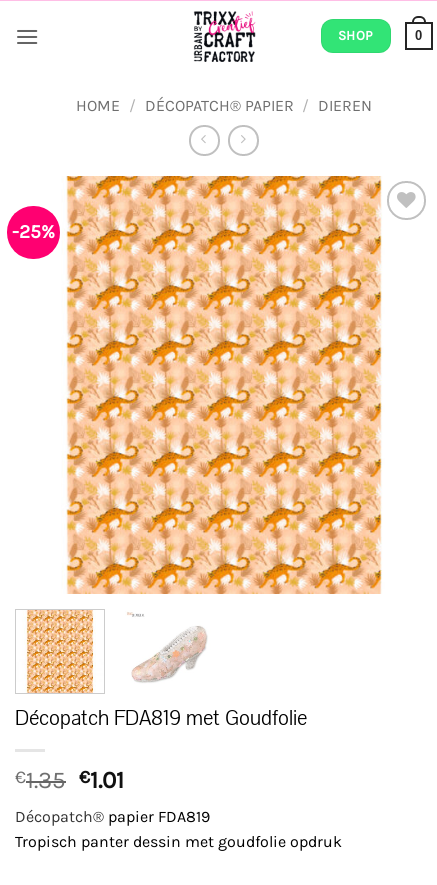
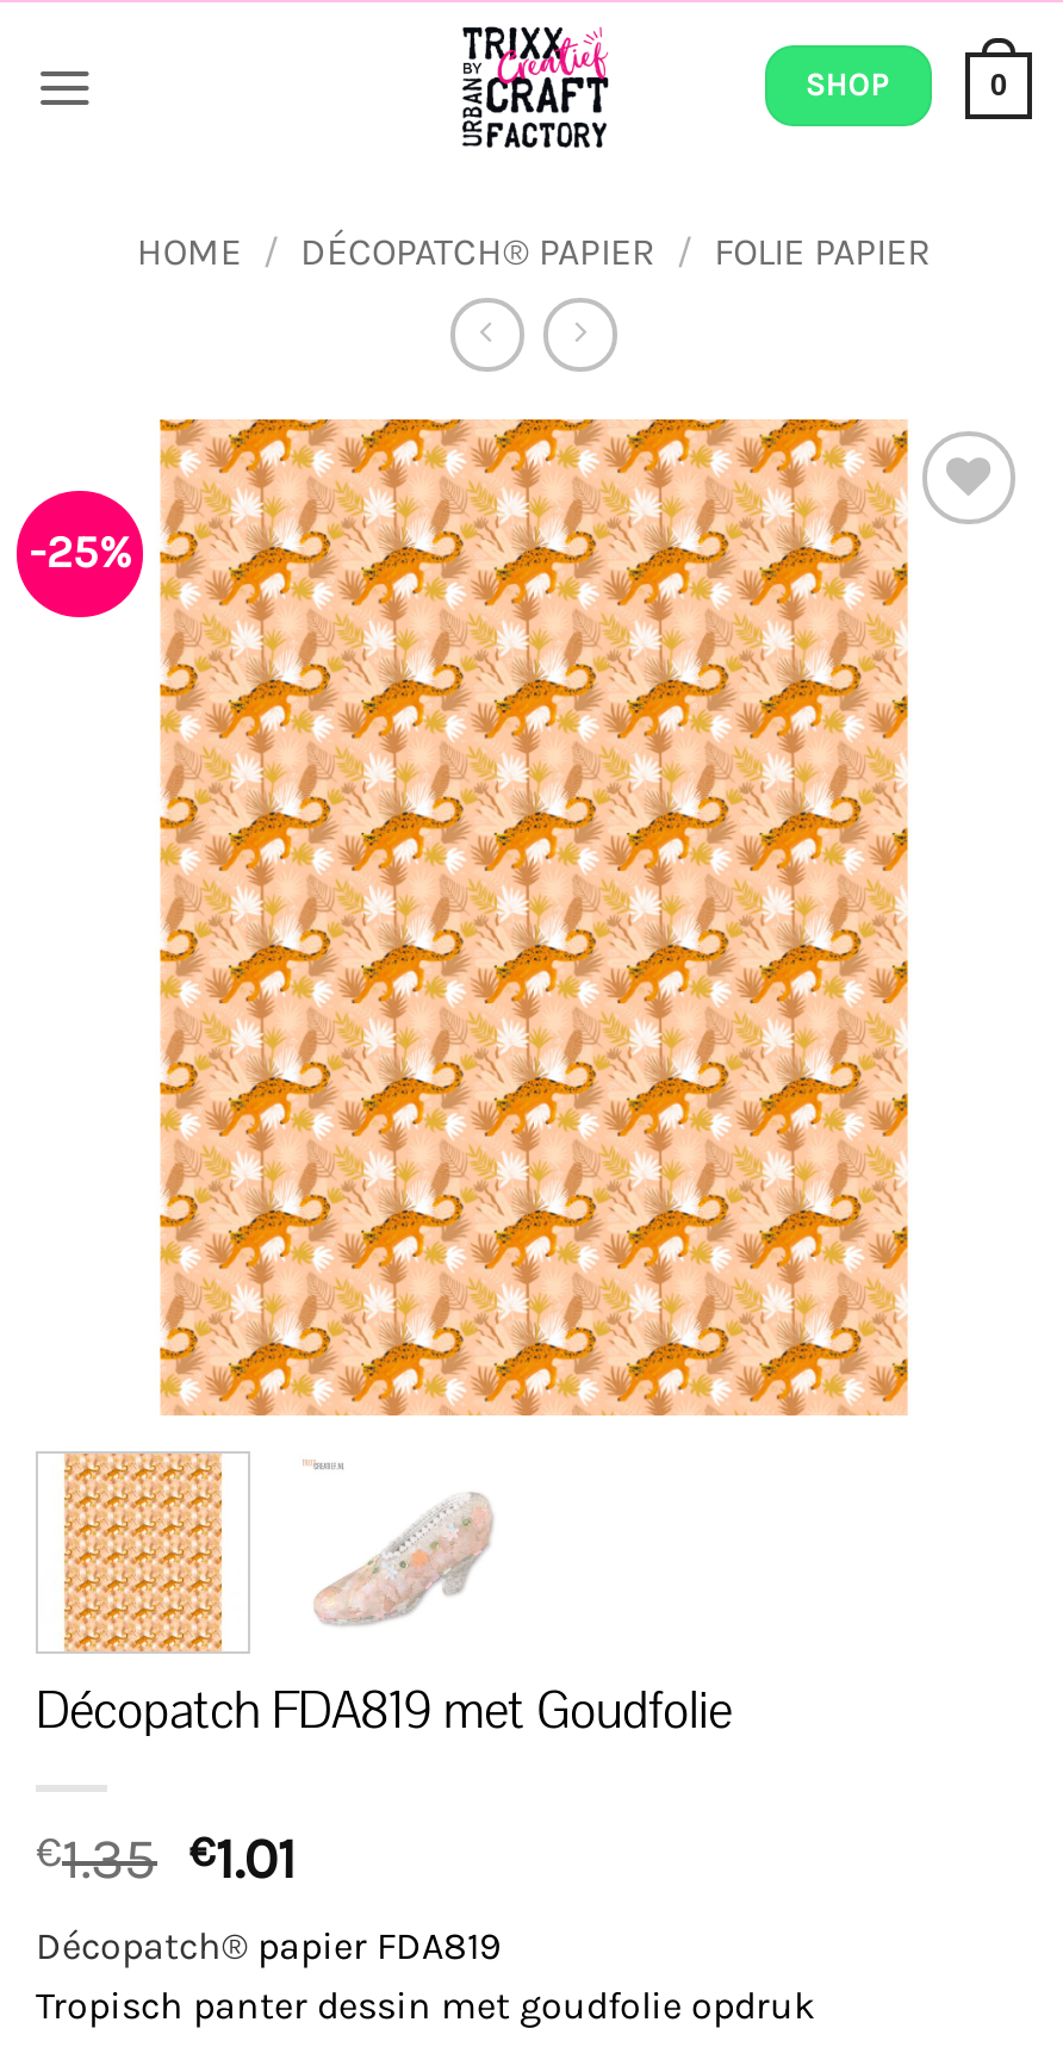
[76,96,372,115] HOME / DÉCOPATCH® PAPIER / DIEREN -> [137,229,931,274] HOME / DÉCOPATCH® PAPIER / FOLIE PAPIER

